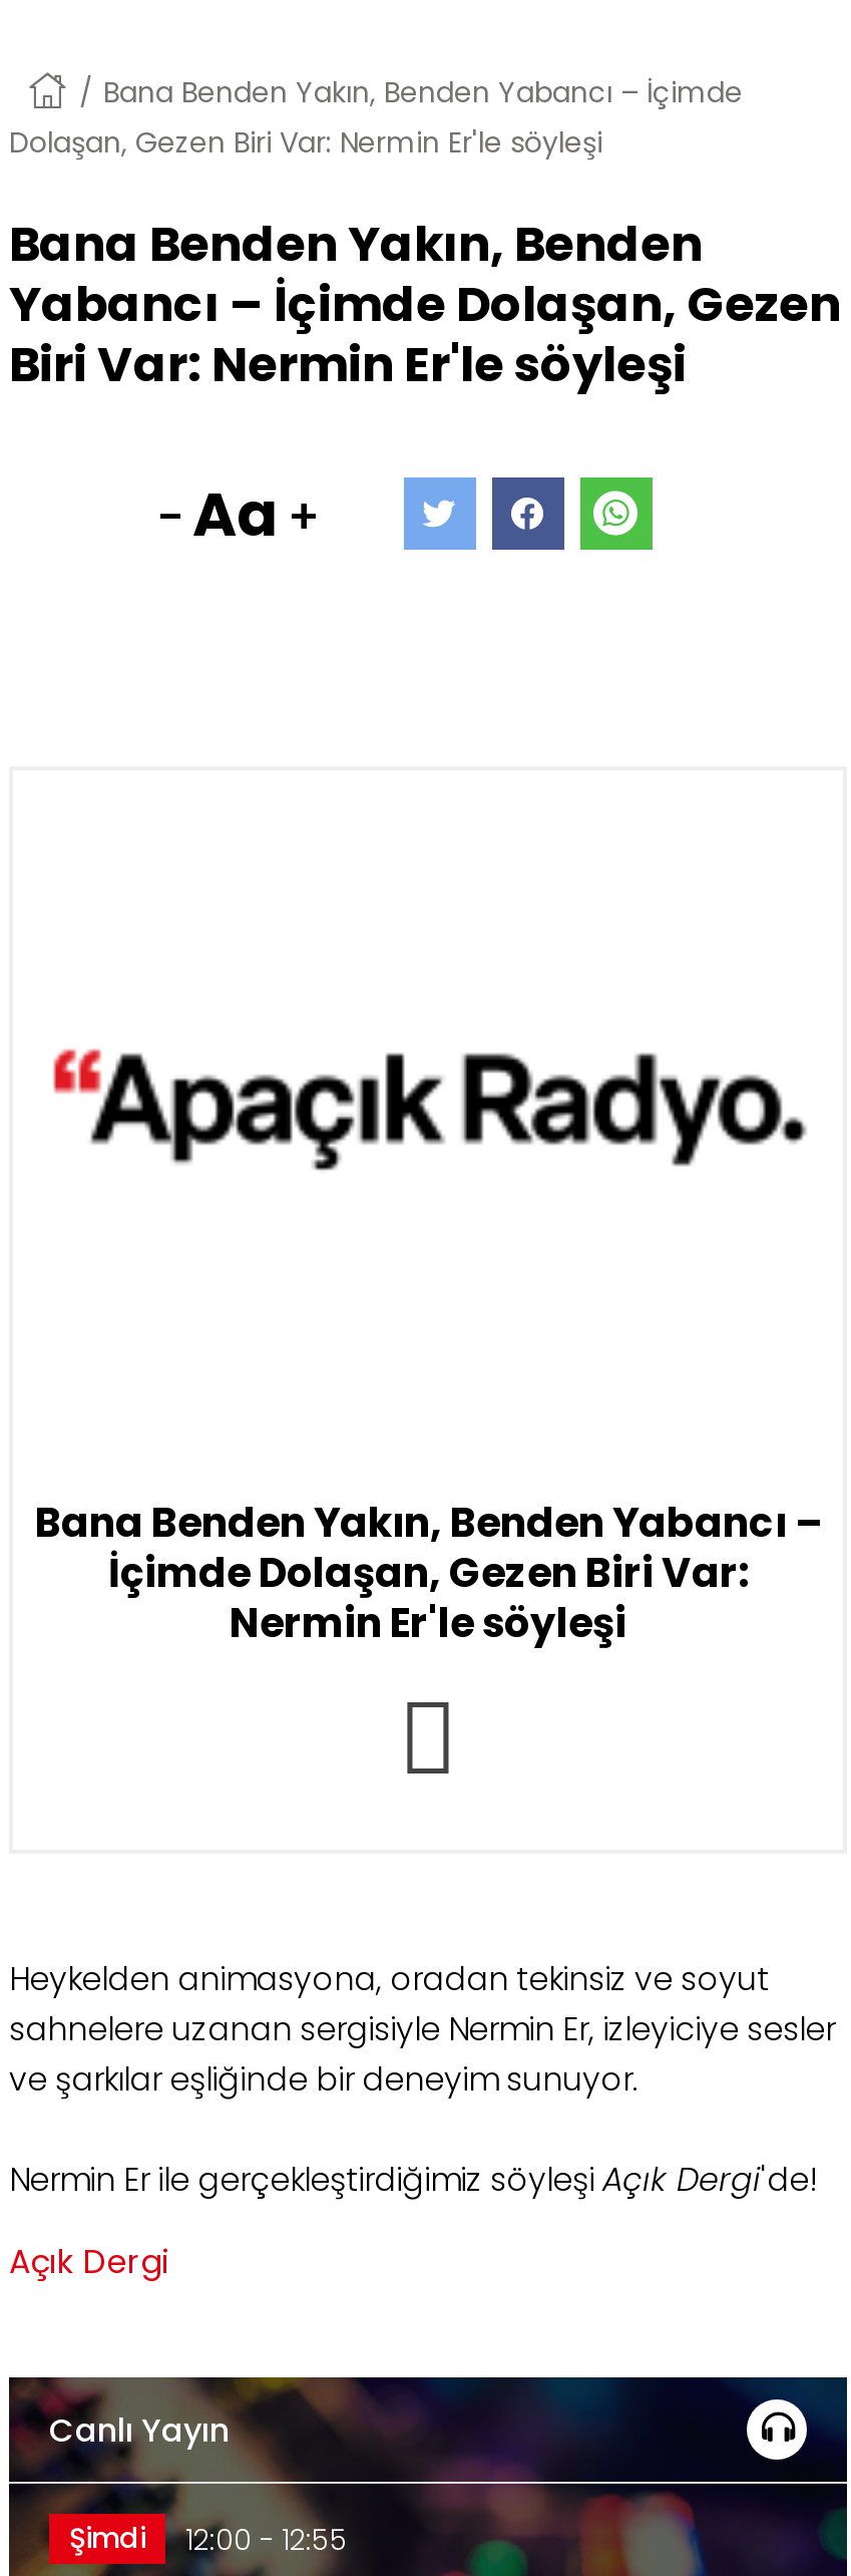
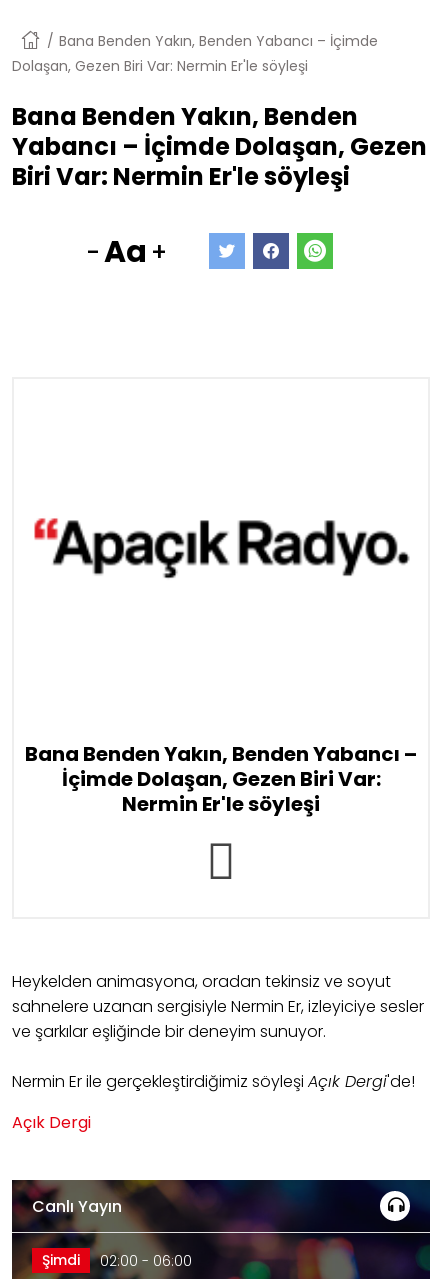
[69,2518,348,2560] Şimdi 12:00 - 12:55 -> [42,1250,192,1271] Şimdi 02:00 - 06:00

